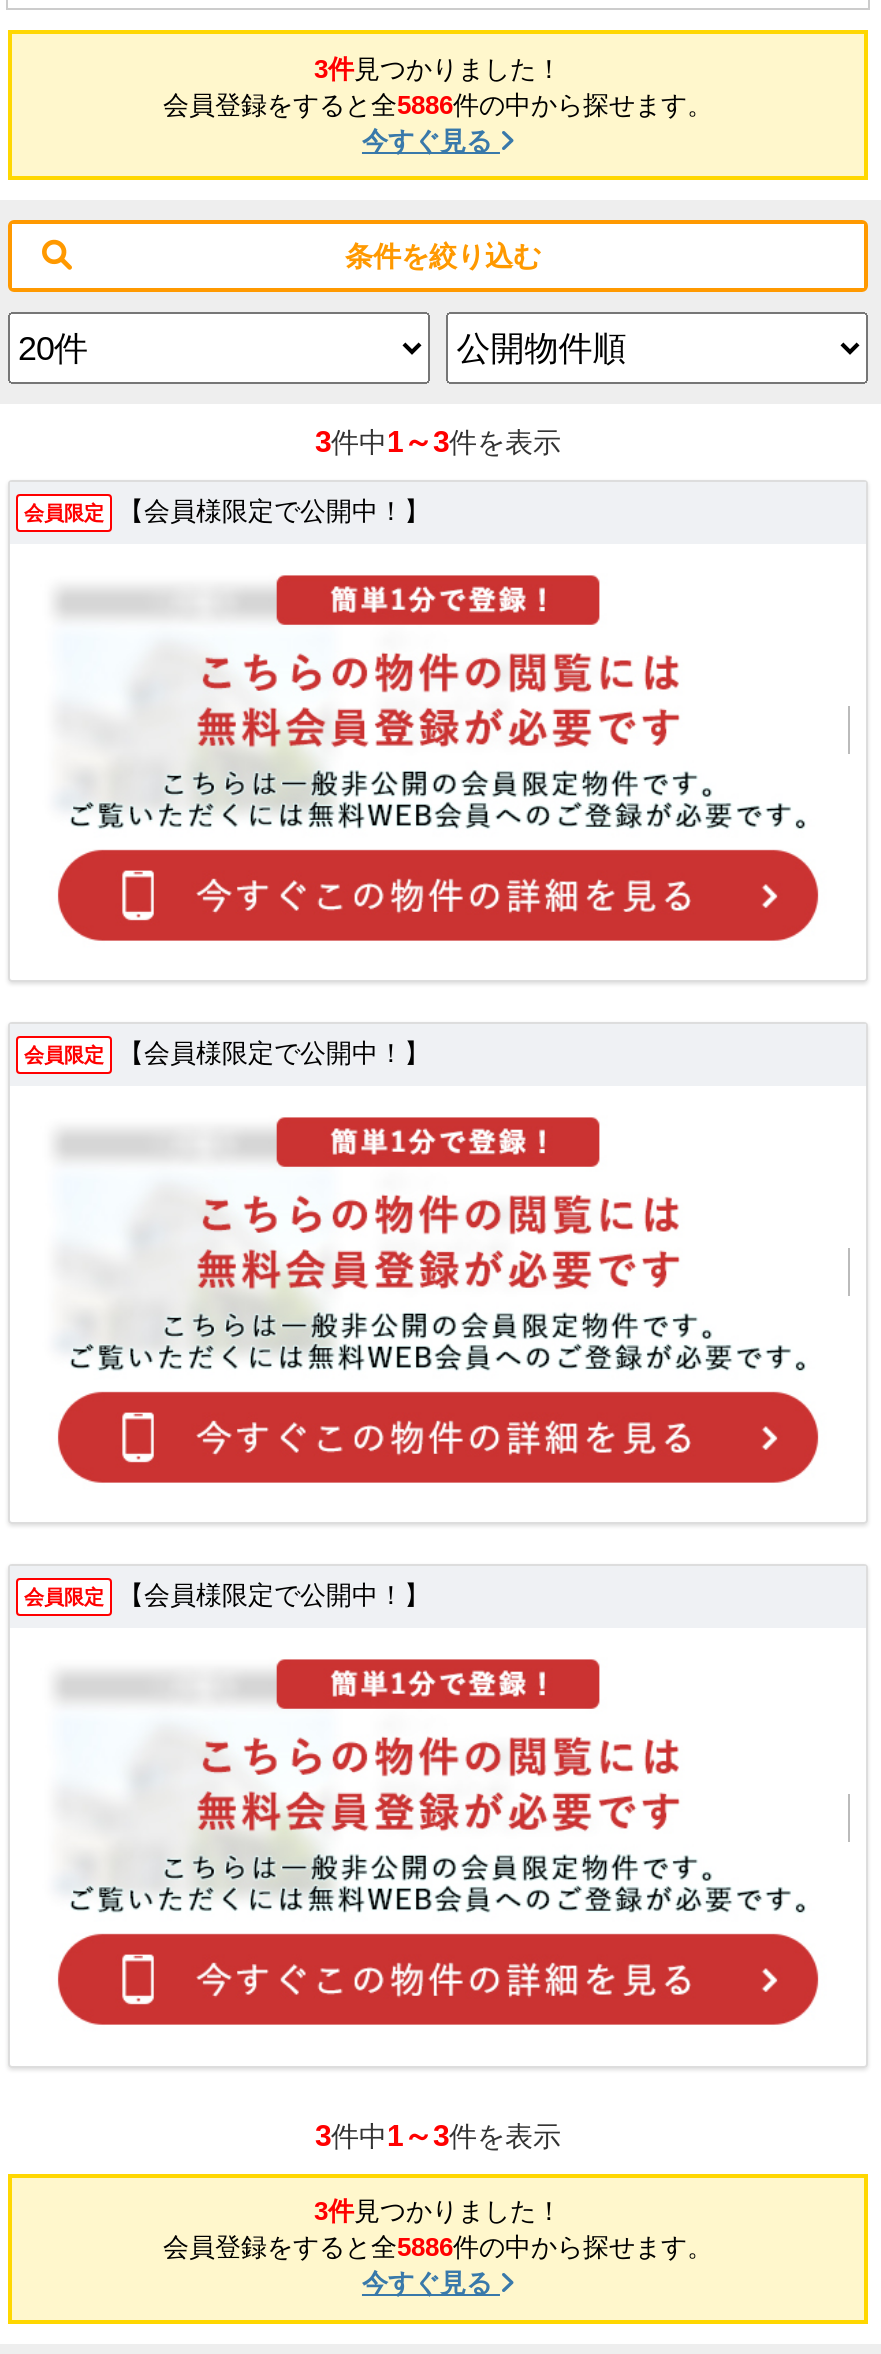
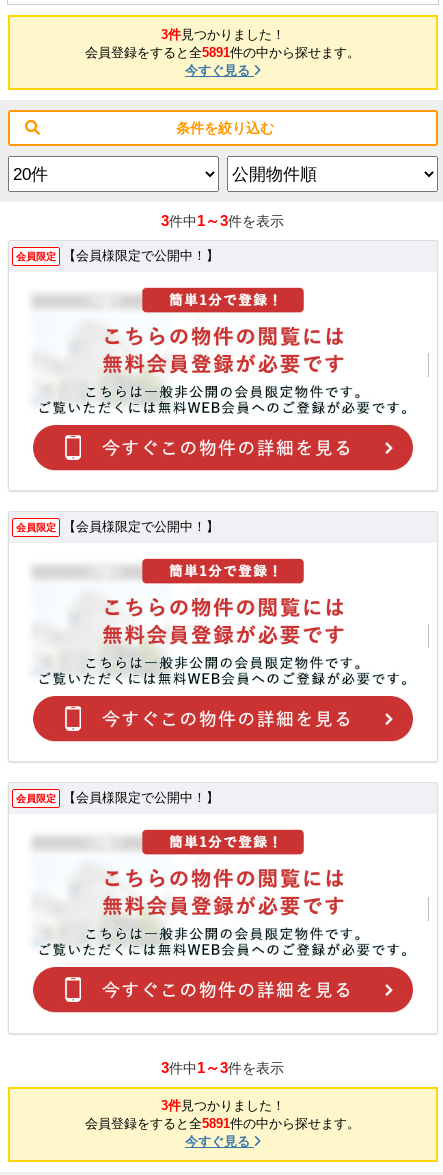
[163,90,713,120] 会員登録をすると全5886件の中から探せます。 -> [85,45,360,60] 会員登録をすると全5891件の中から探せます。
[163,2232,713,2262] 会員登録をすると全5886件の中から探せます。 -> [85,1116,360,1131] 会員登録をすると全5891件の中から探せます。

